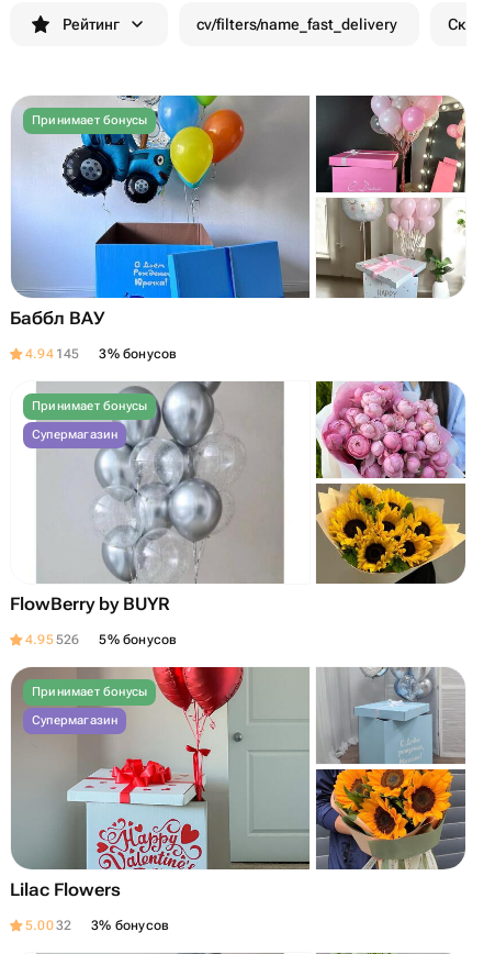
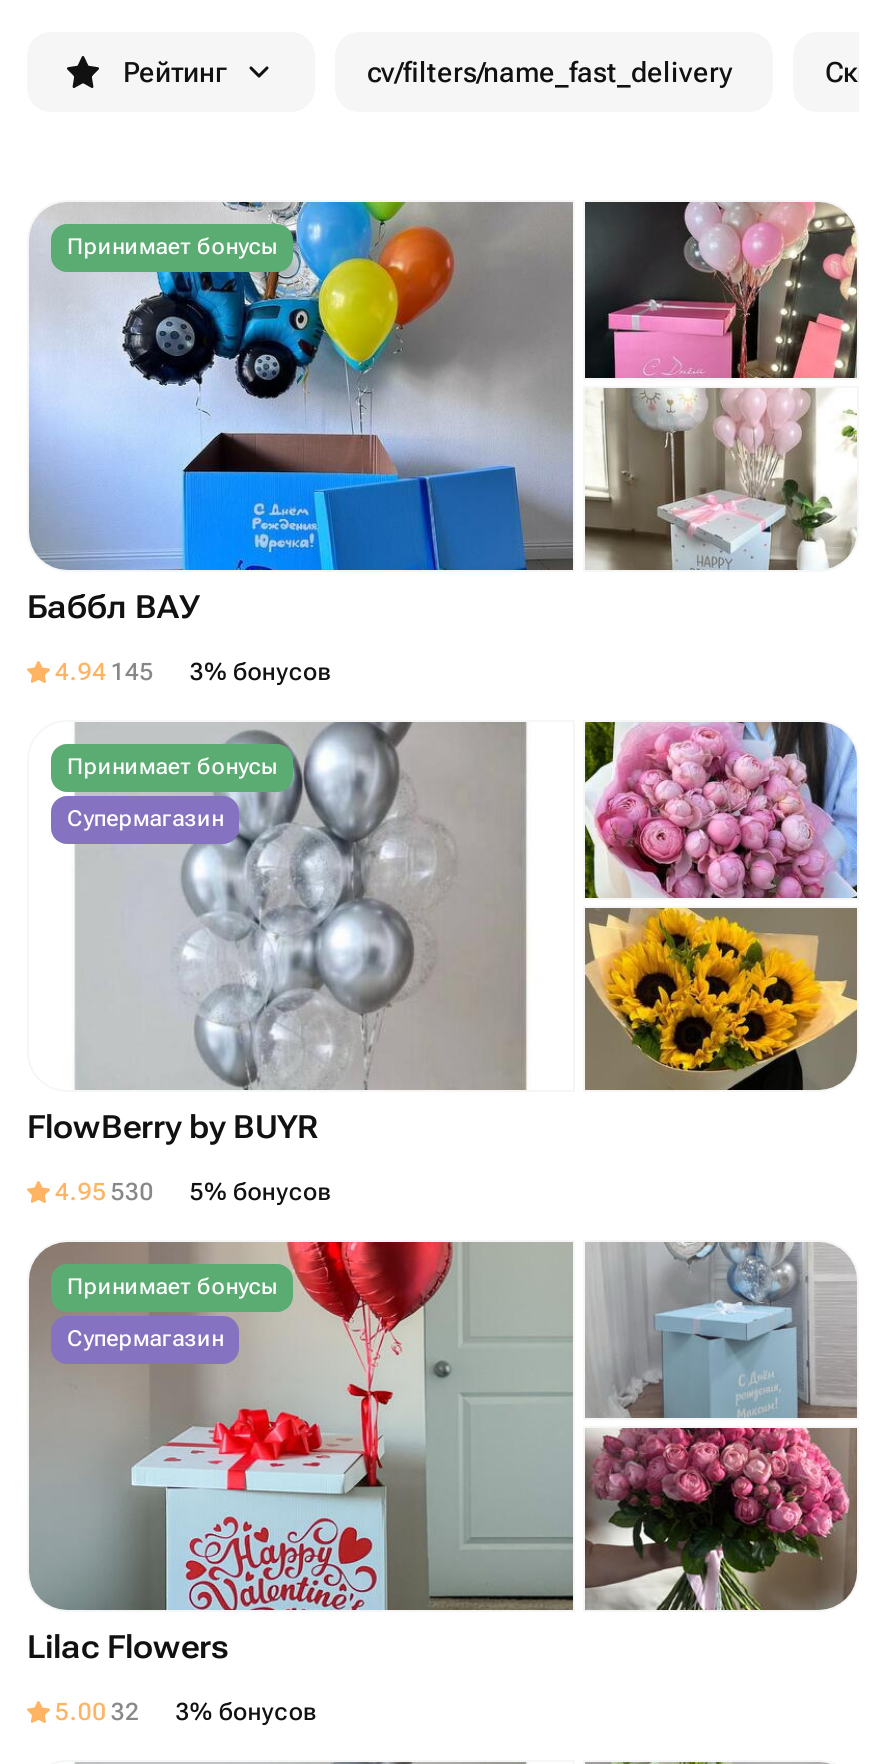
[25,632,177,647] 4.95 526 5% бонусов -> [55,1178,332,1206] 4.95 530 5% бонусов
[316,768,465,869] [image] -> [585,1426,857,1610] [image]

